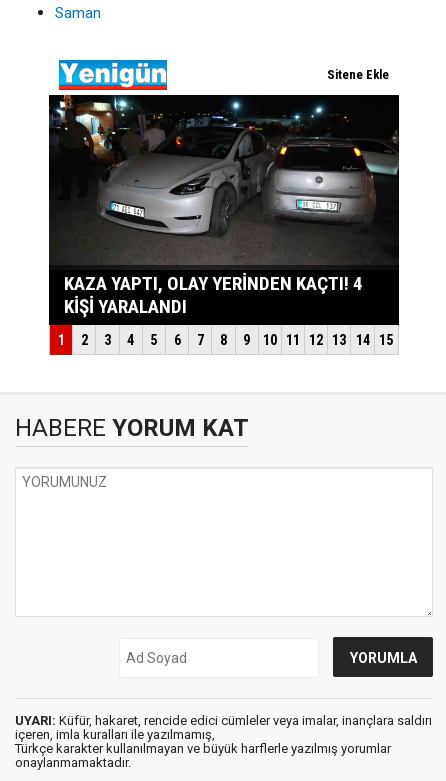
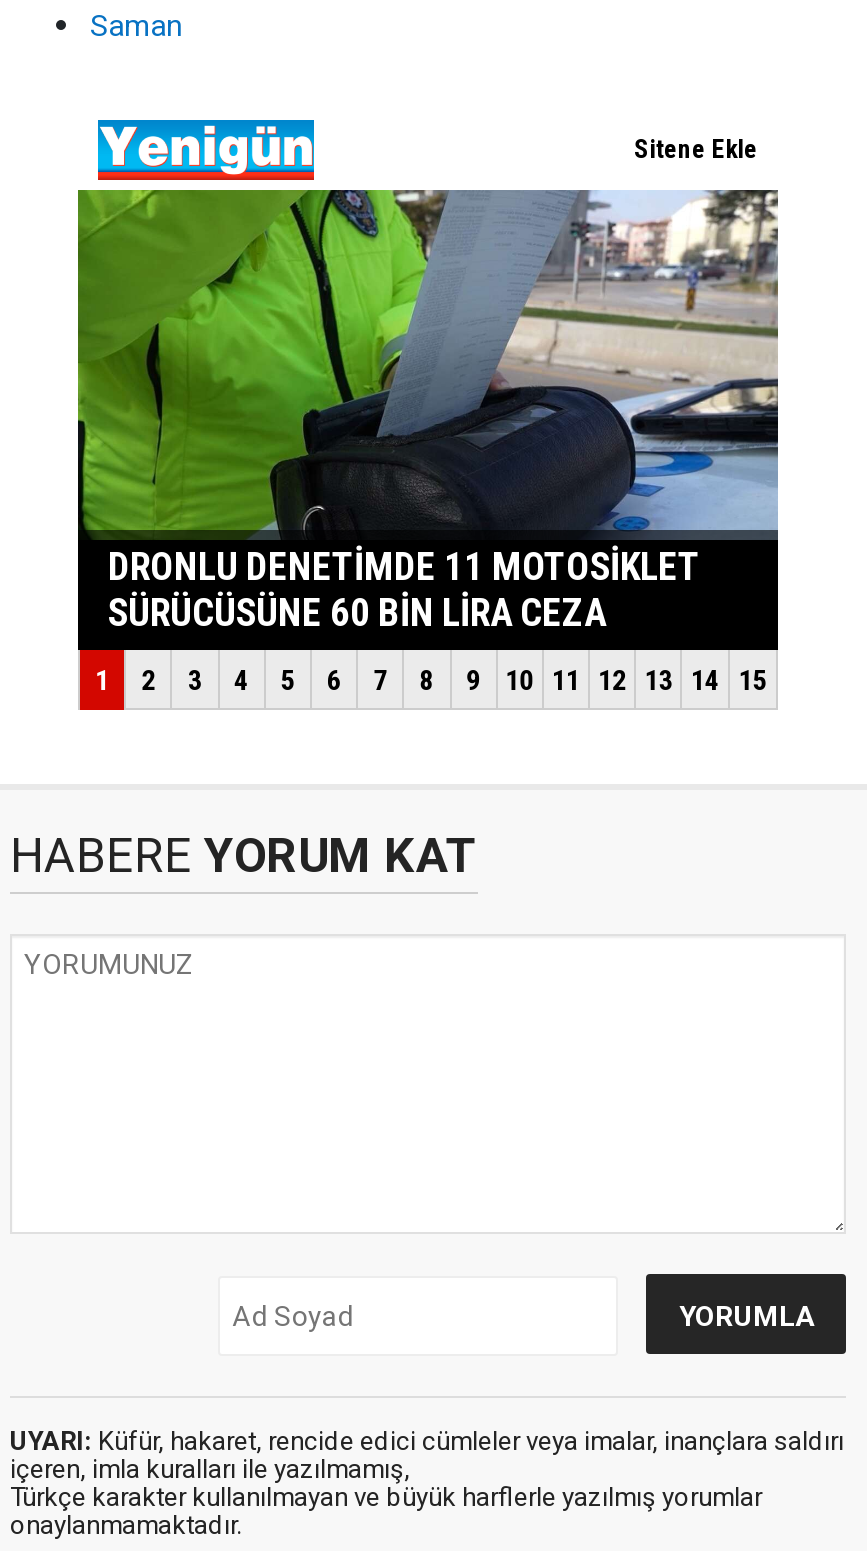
[48,94,400,318] [image] -> [76,188,780,634] [image]

